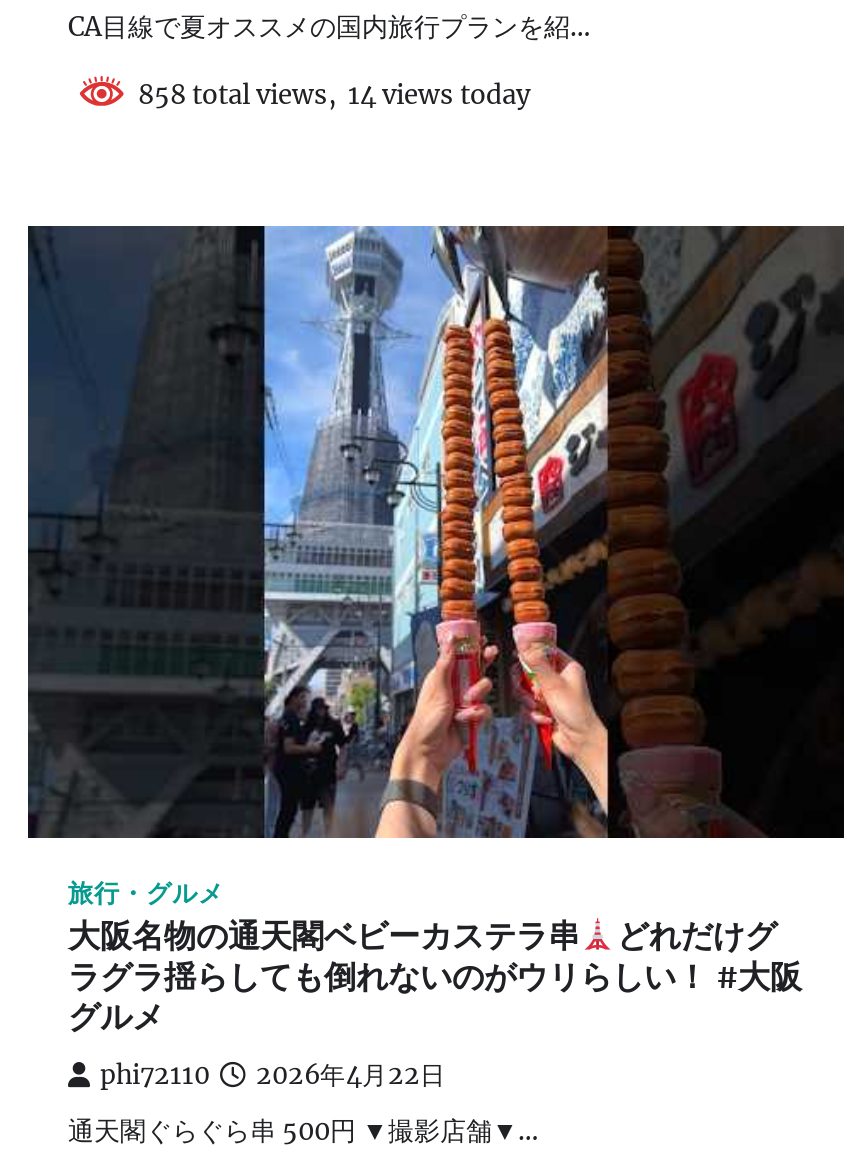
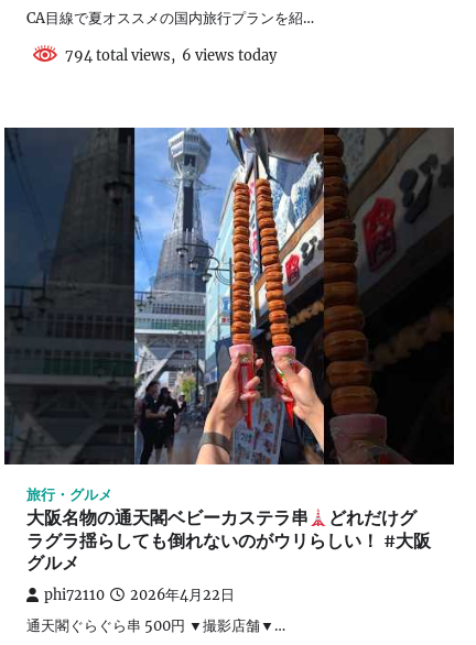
[126,78,530,112] 858 total views, 14 views today -> [58,46,277,65] 794 total views, 6 views today

